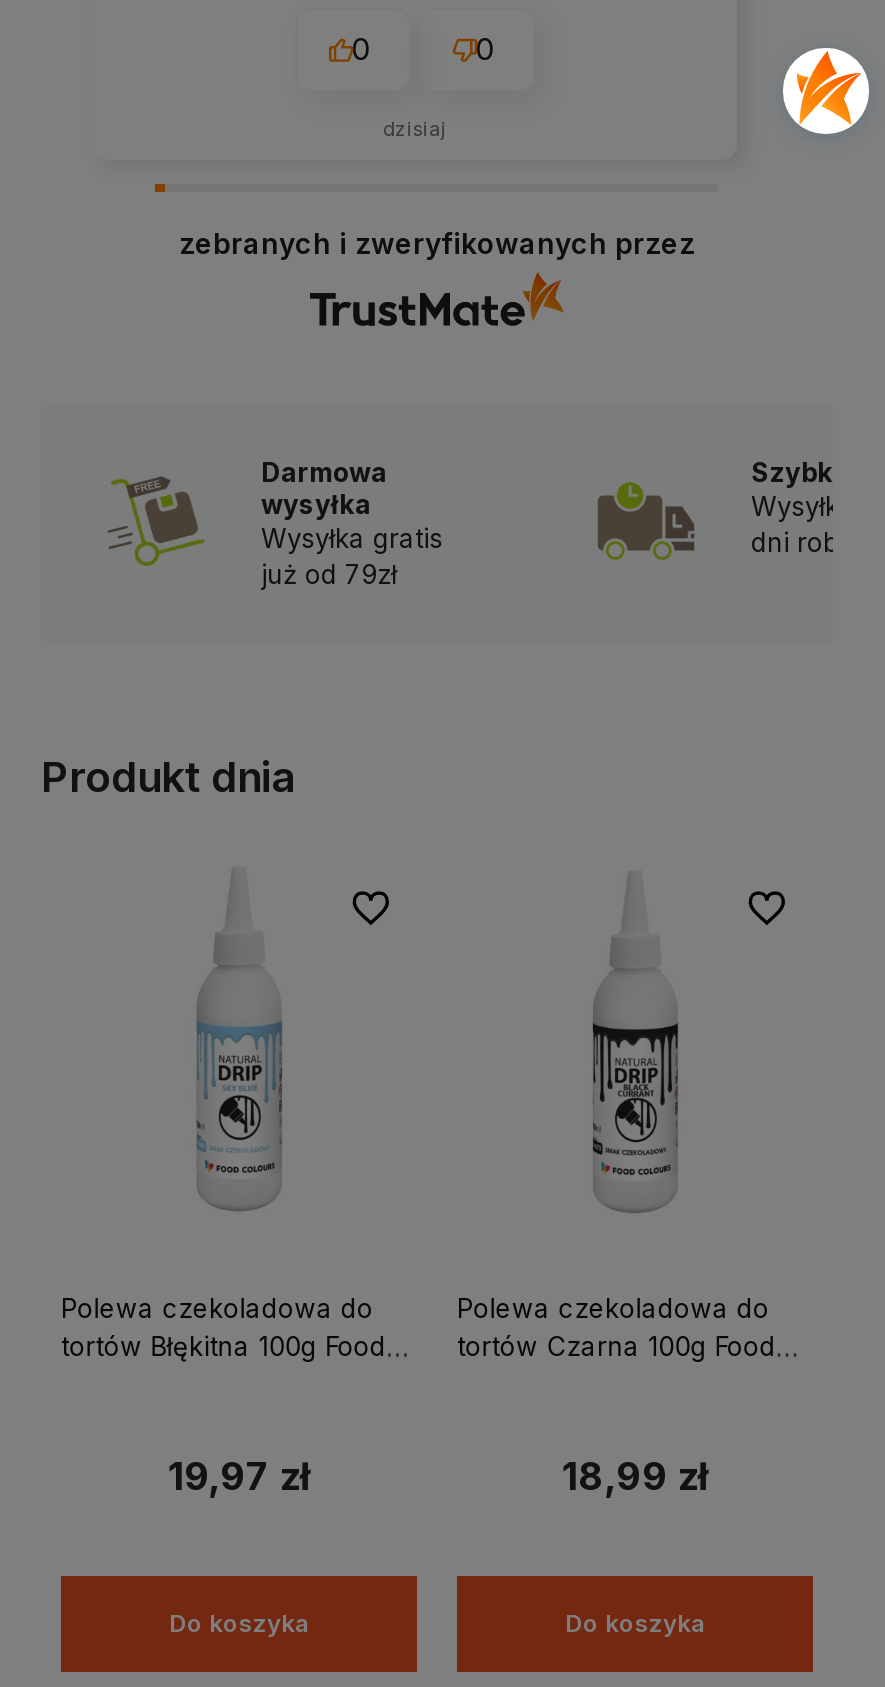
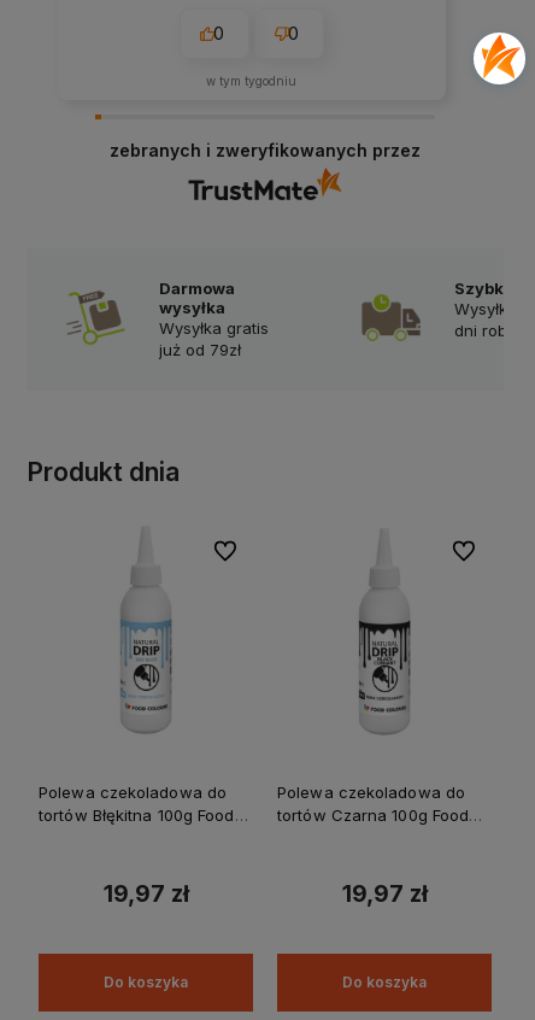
[383,117,447,141] dzisiaj -> [207,74,297,88] w tym tygodniu
[562,1454,708,1500] 18,99 zł -> [342,880,427,908] 19,97 zł

